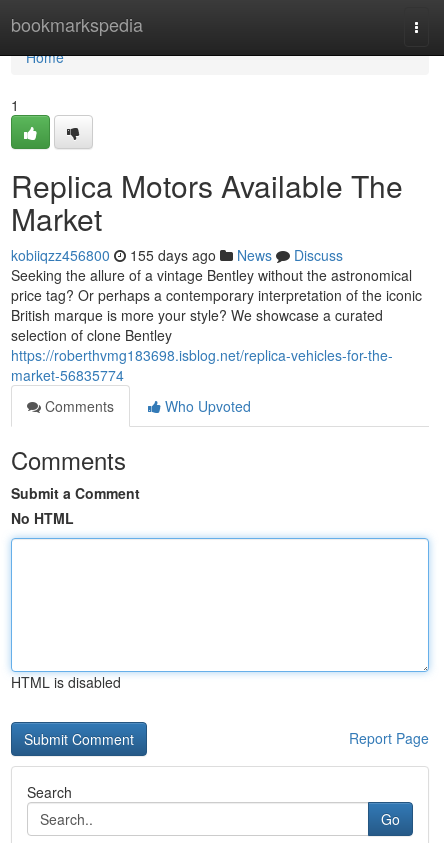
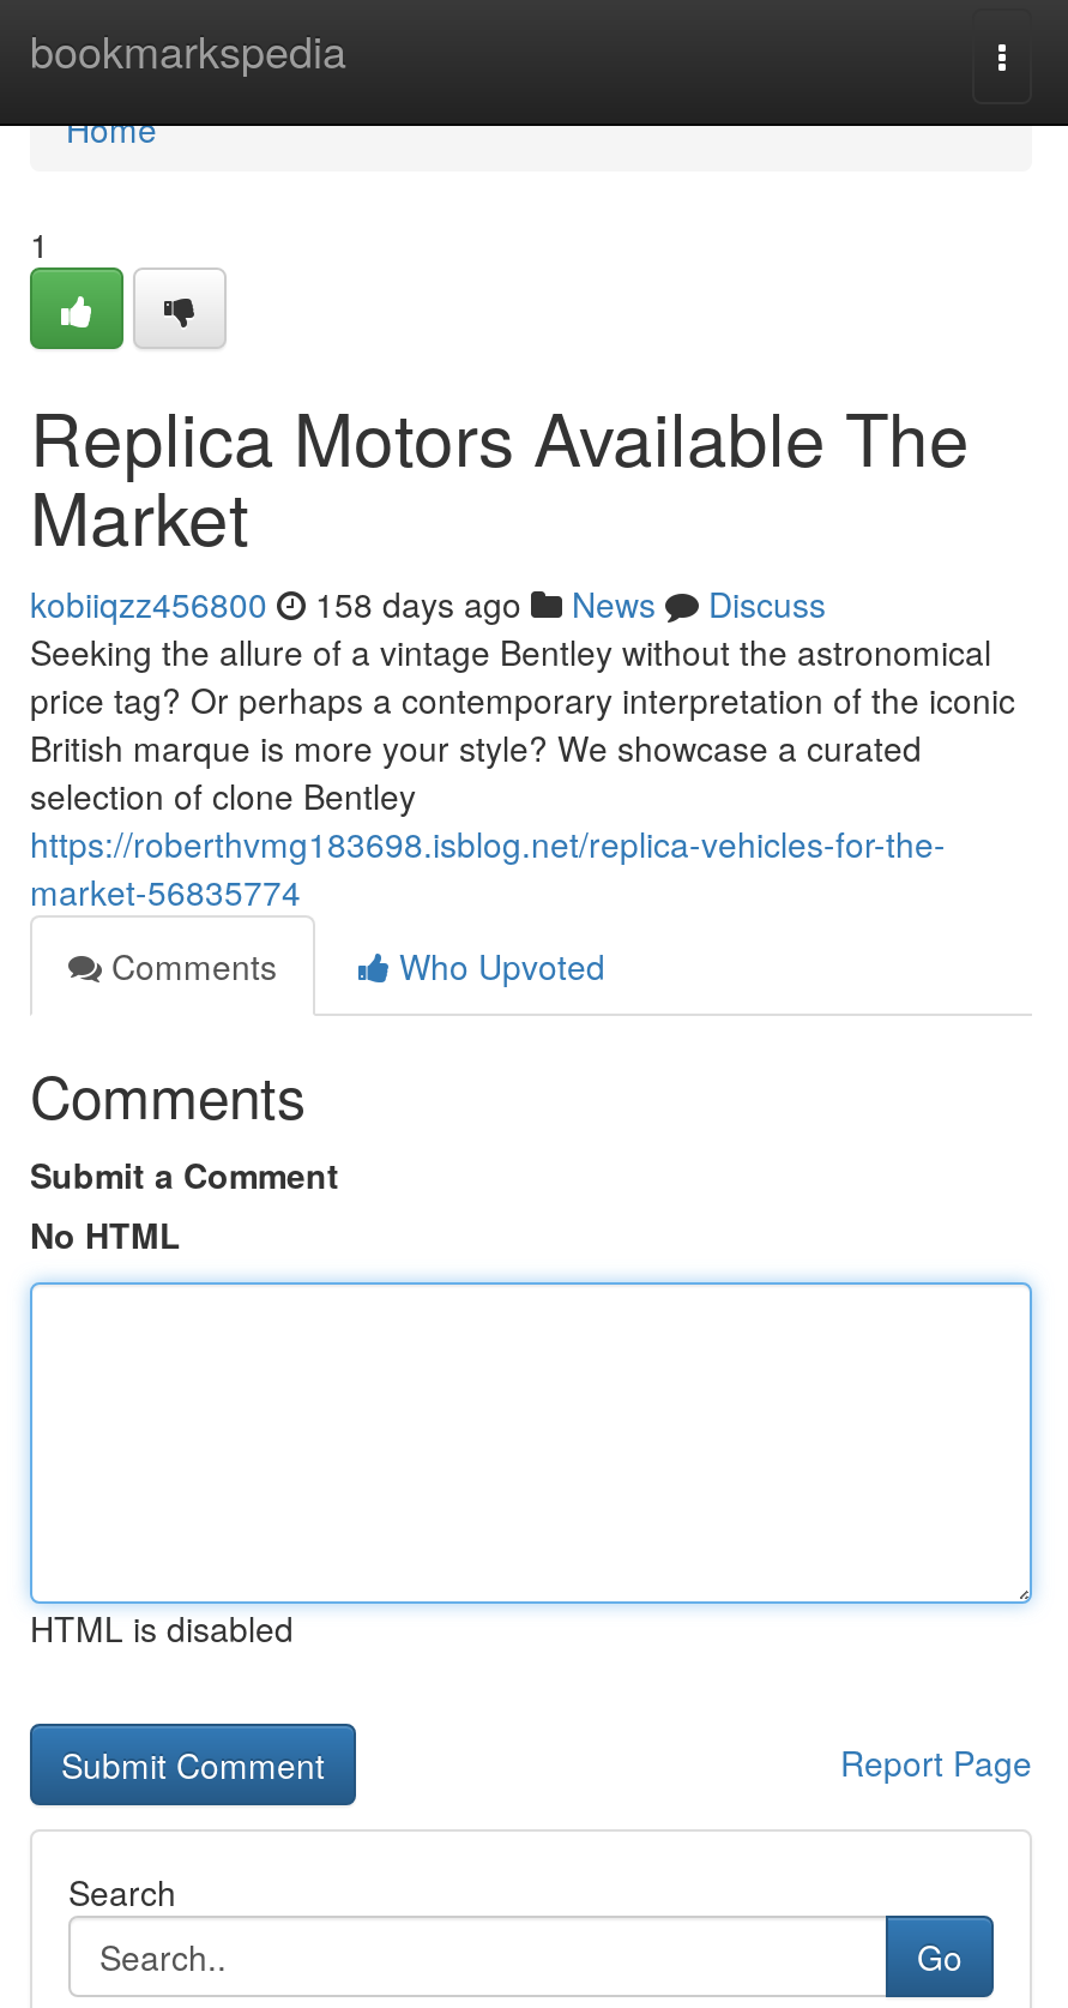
[11,245,343,265] kobiiqzz456800 155 days ago News Discuss -> [30,579,826,627] kobiiqzz456800 158 days ago News Discuss

